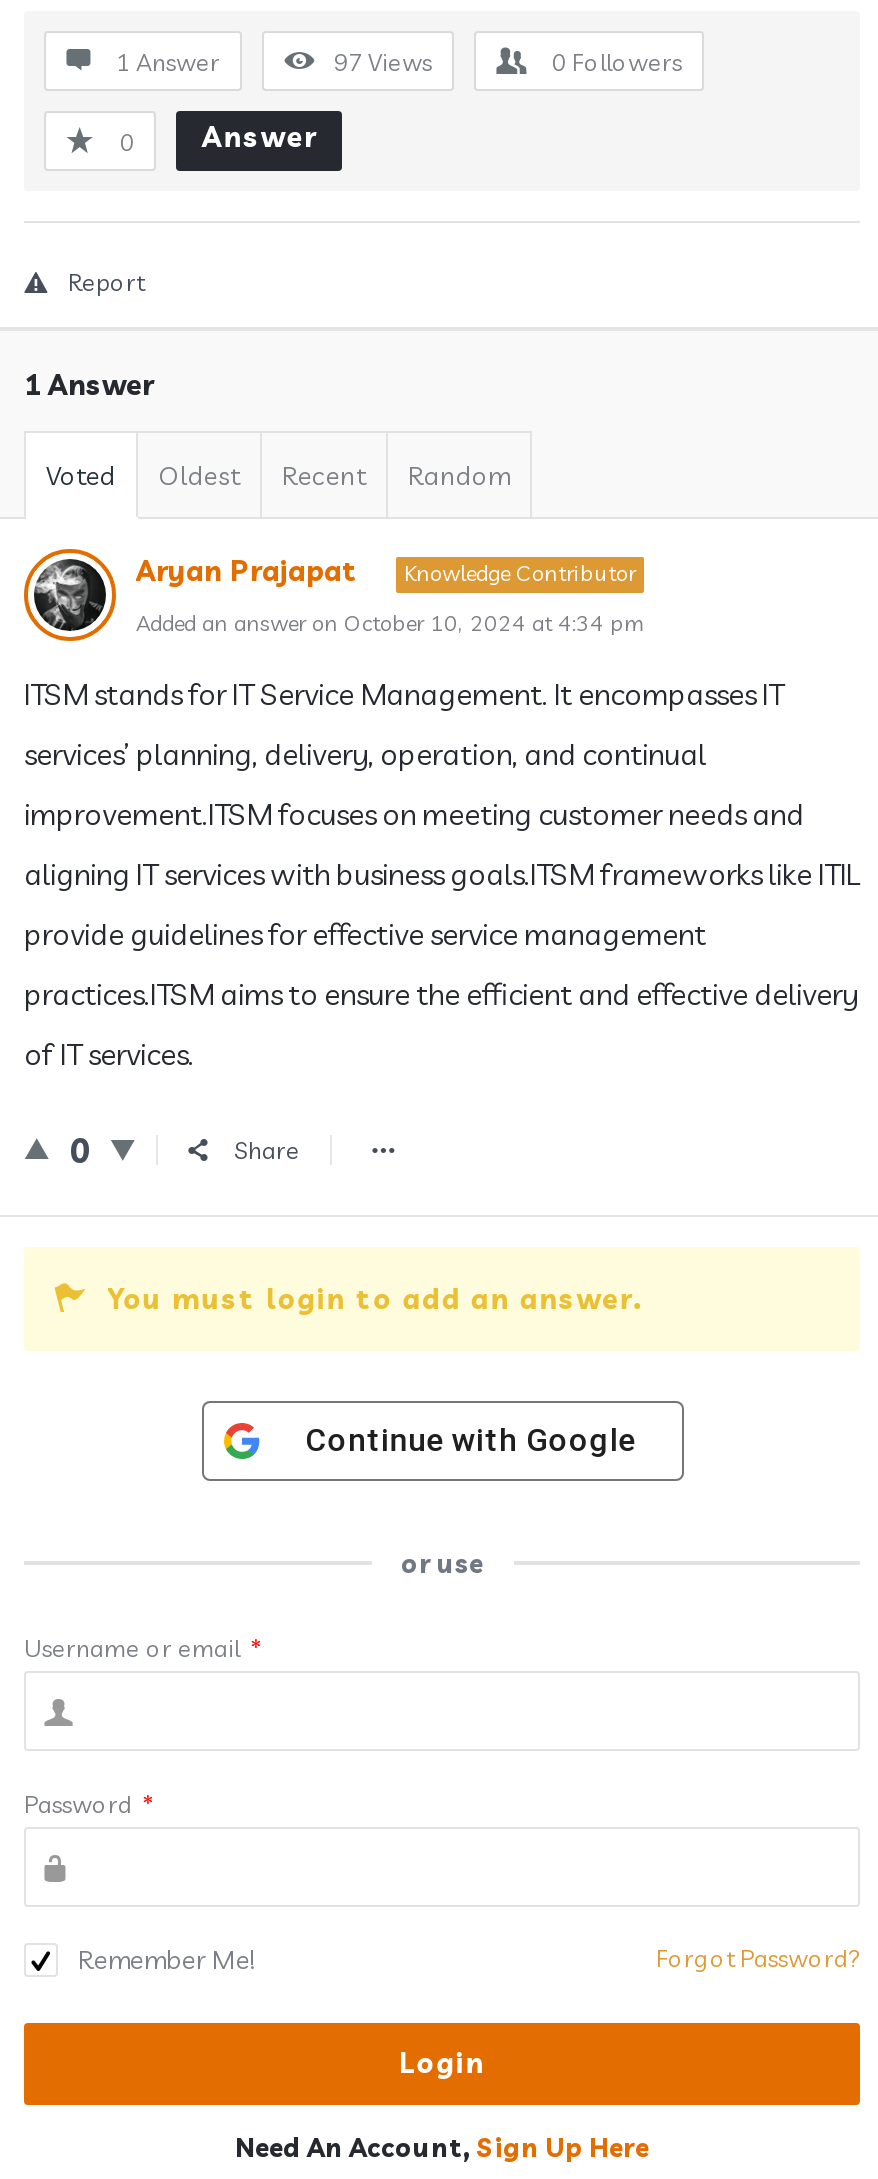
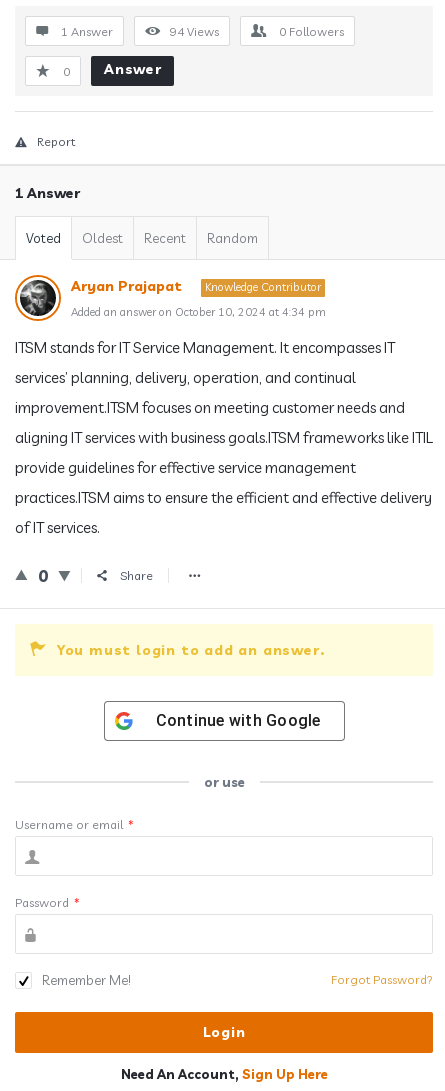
[334,47,432,77] 97 Views -> [170,24,219,39] 94 Views

